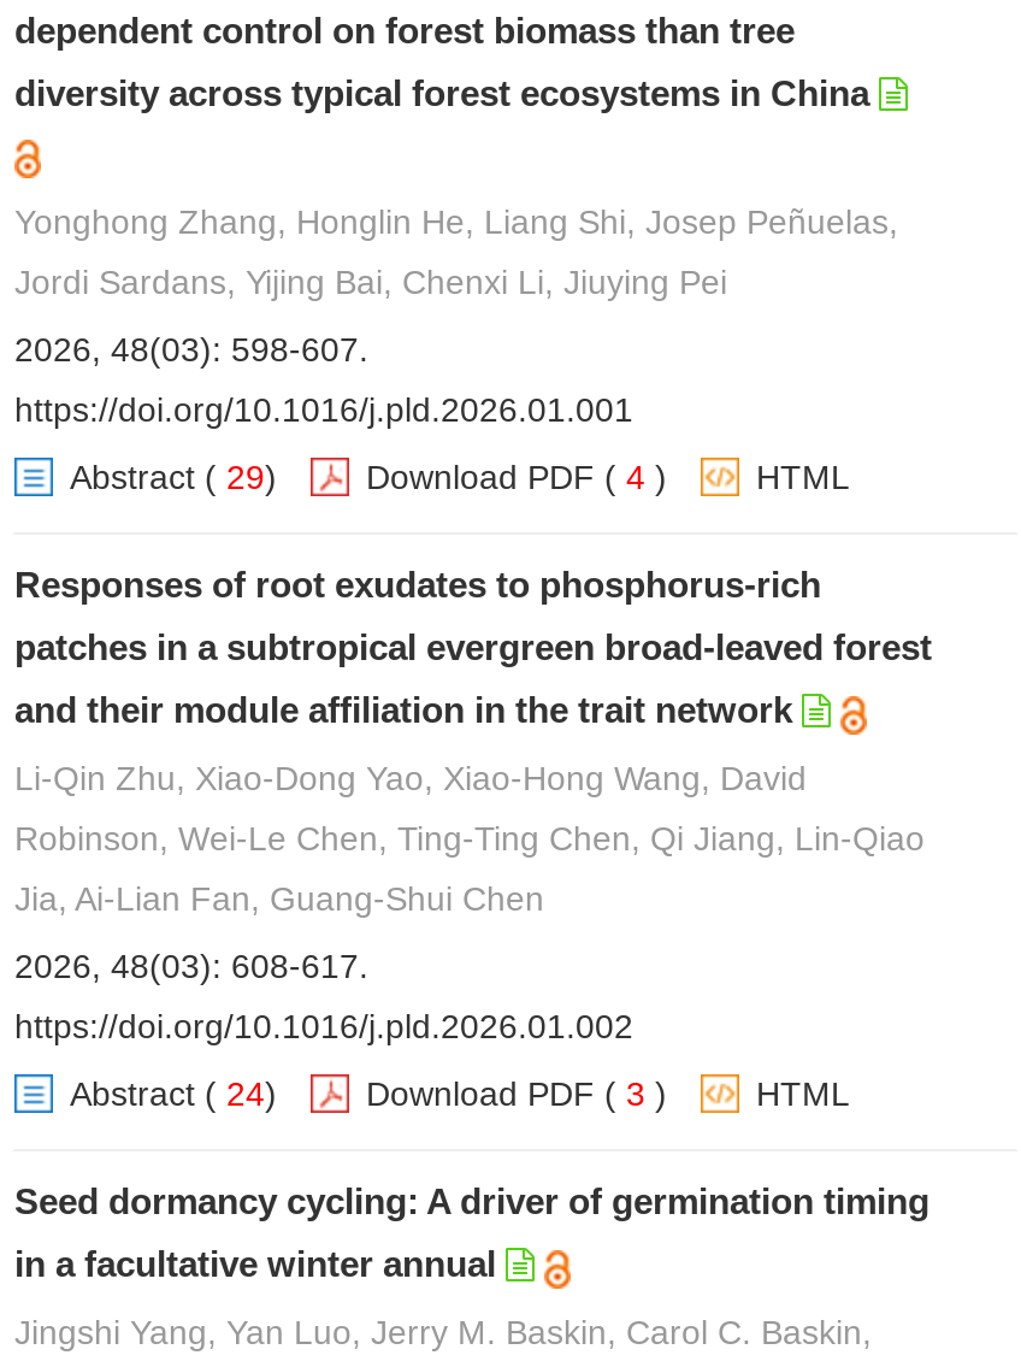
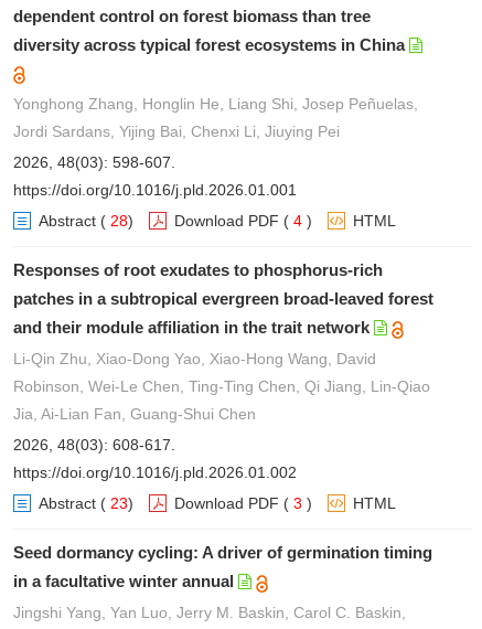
[70,458,287,497] Abstract (29) -> [39,212,138,230] Abstract (28)
[70,1075,287,1114] Abstract (24) -> [39,495,138,512] Abstract (23)

